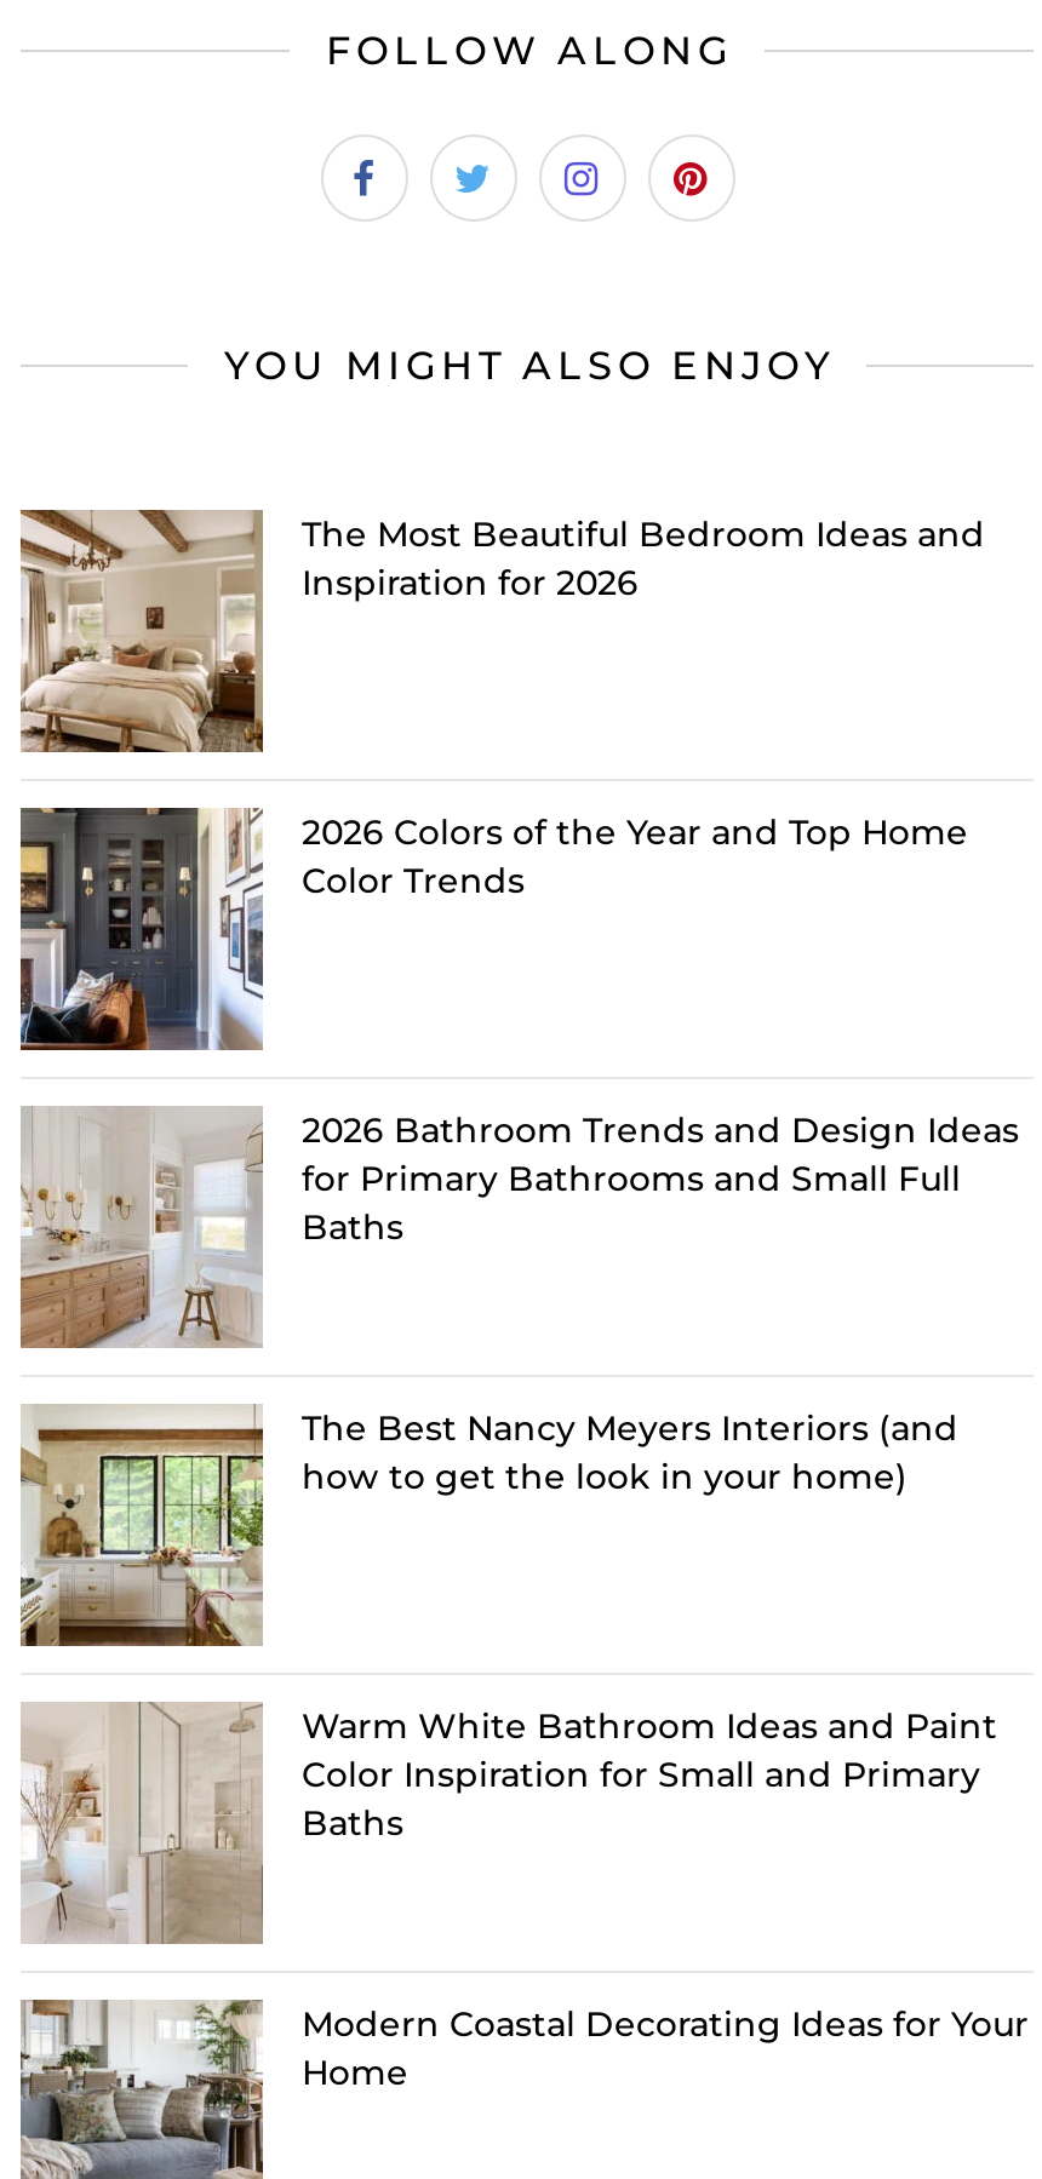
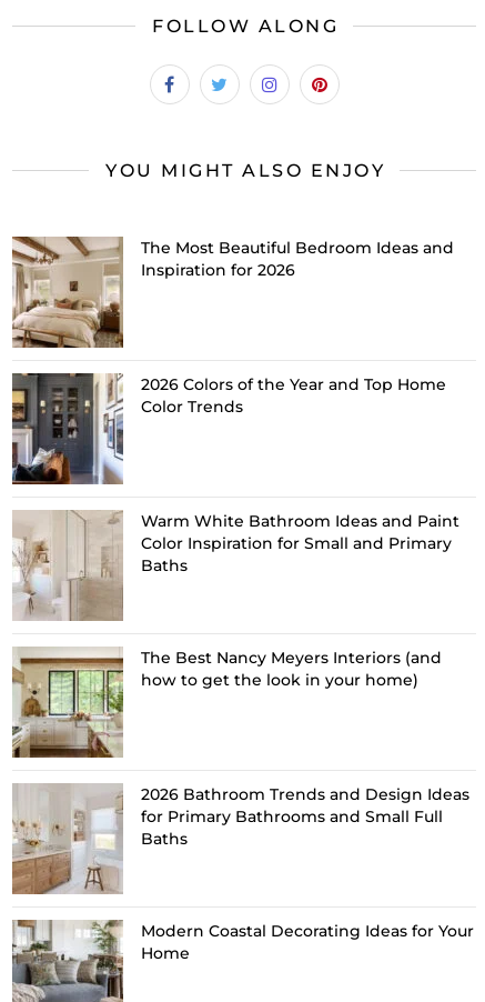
moved [21,1109,1019,1348] -> [11,785,469,894]: [image] | 2026 Bathroom Trends and Design Ideas | for Primary Bathrooms and Small Full
moved [21,1704,997,1944] -> [13,511,459,621]: [image] | Warm White Bathroom Ideas and Paint | Color Inspiration for Small and Primary

